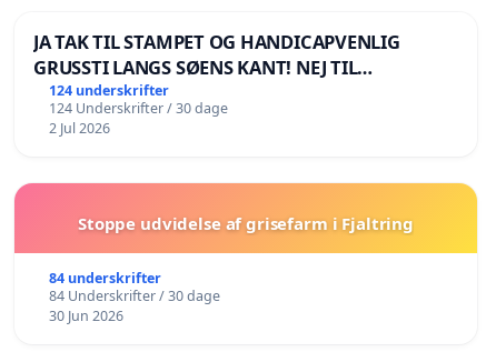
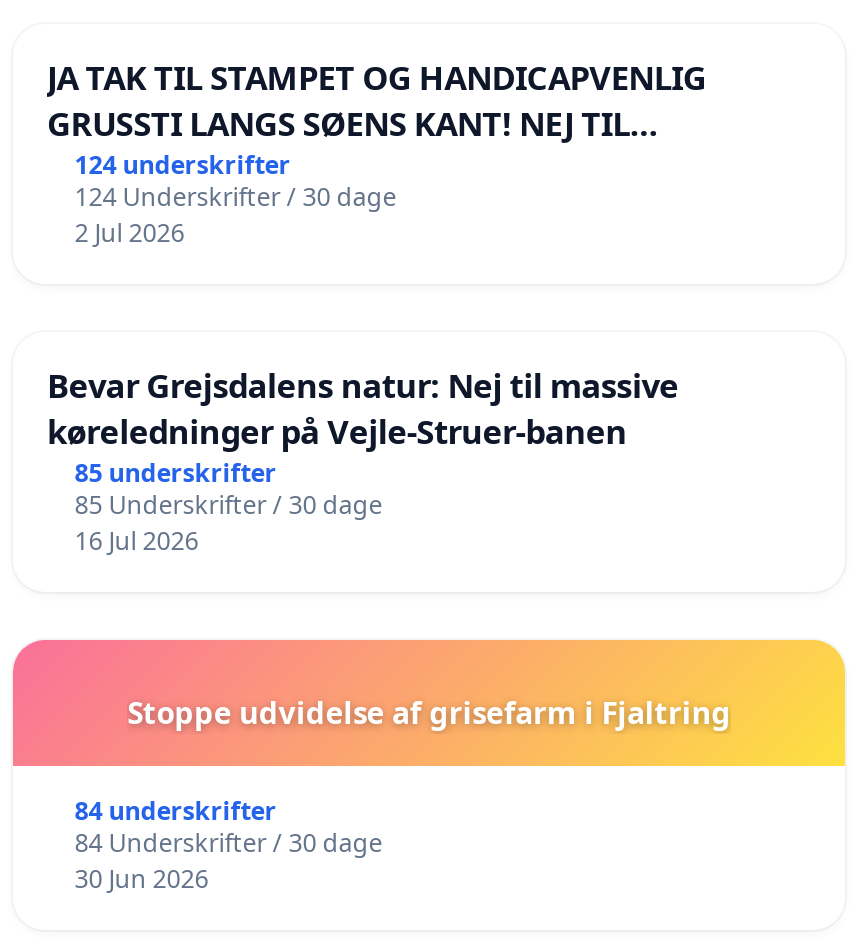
none -> [47,362,679,557] Bevar Grejsdalens natur: Nej til massive | køreledninger på Vejle-Struer-banen | 85 underskrifter | 85 Underskrifter / 30 dage | 16 Jul 2026

